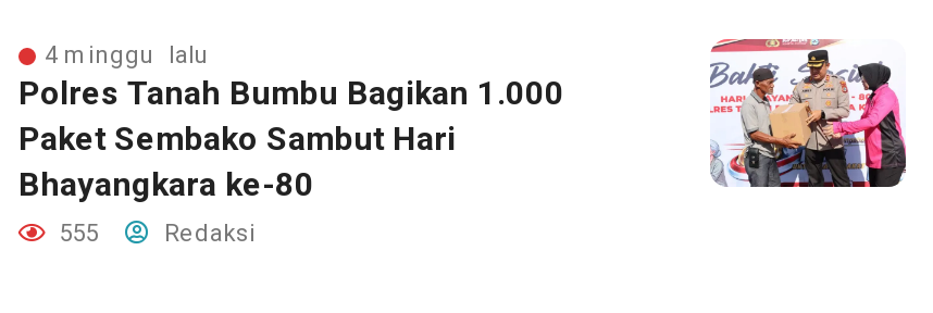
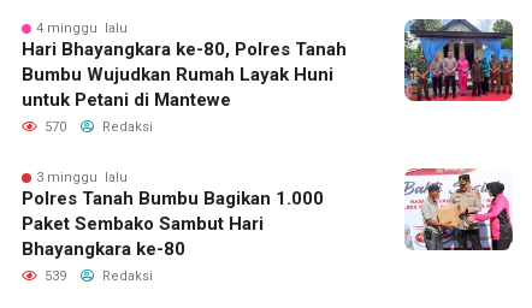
none -> [403,18,514,102] [image]
none -> [22,38,347,185] Hari Bhayangkara ke-80, Polres Tanah | Bumbu Wujudkan Rumah Layak Huni | untuk Petani di Mantewe | 570 | Redaksi | 3 minggu lalu
[53,220,99,248] 555 -> [41,268,66,284] 539

